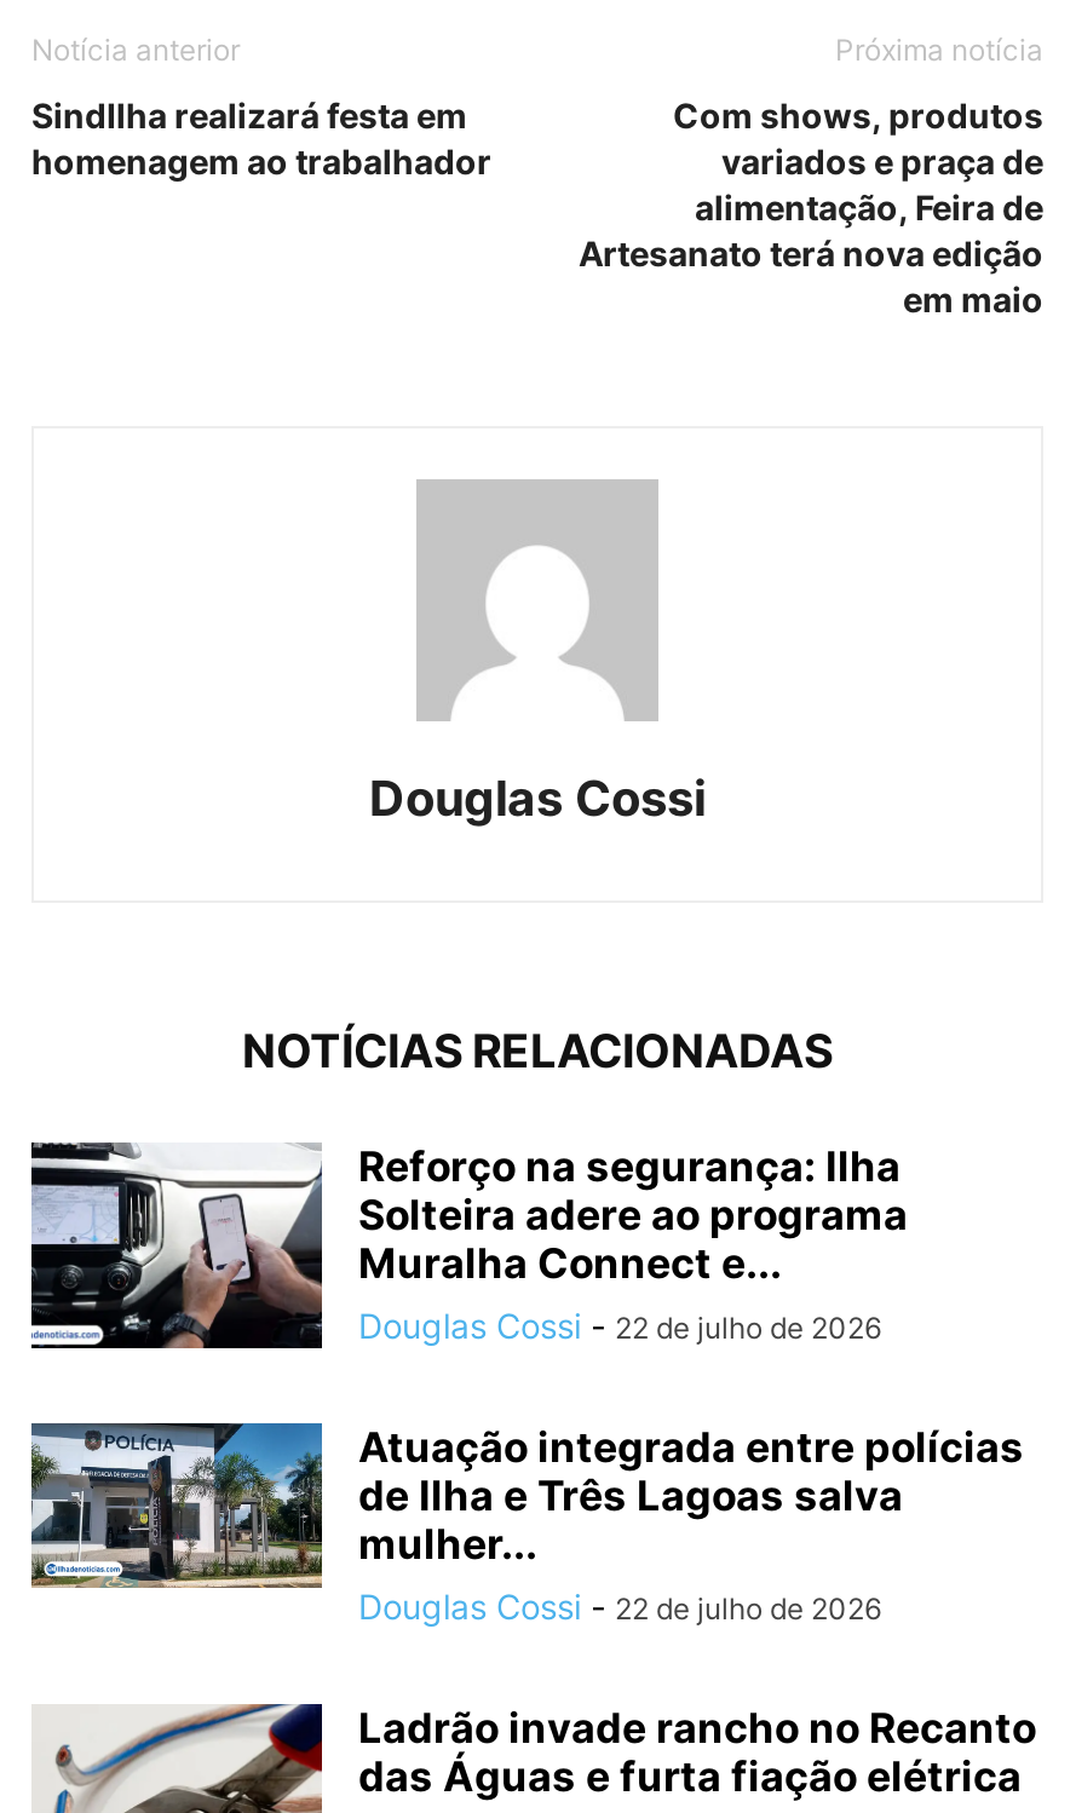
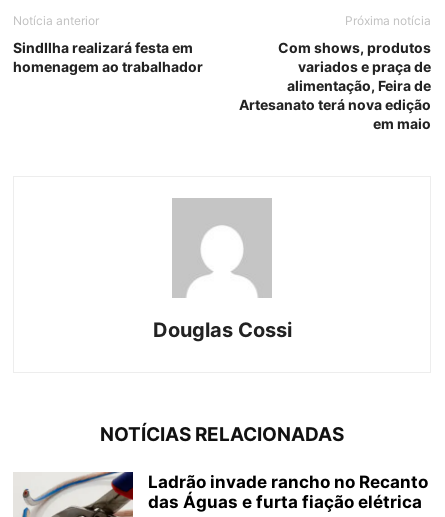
[29,1140,1024,1626] [image] | Reforço na segurança: Ilha | Solteira adere ao programa | Muralha Connect e... | Douglas Cossi - 22 de julho de 2026 | Atuação integrada entre polícias | de Ilha e Três Lagoas salva | mulher... | Douglas Cossi - 22 de julho de 2026 -> none
[29,1421,324,1590] [image] -> none

